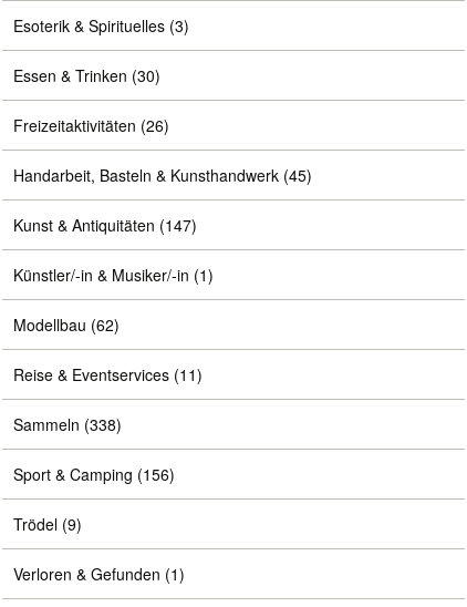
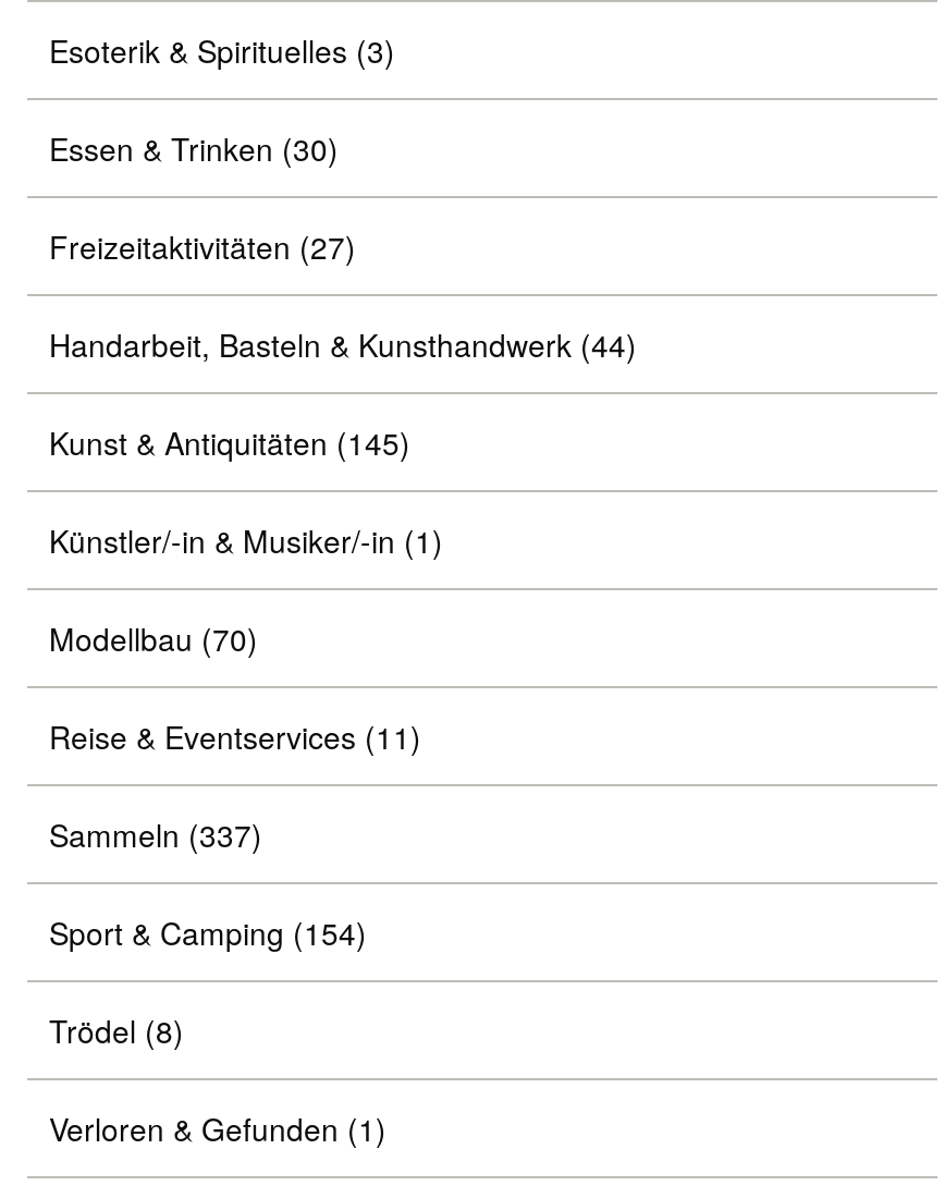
[13,114,169,136] Freizeitaktivitäten (26) -> [49,224,356,268] Freizeitaktivitäten (27)
[13,164,312,186] Handarbeit, Basteln & Kunsthandwerk (45) -> [49,322,637,366] Handarbeit, Basteln & Kunsthandwerk (44)
[13,214,197,236] Kunst & Antiquitäten (147) -> [49,420,410,464] Kunst & Antiquitäten (145)
[13,313,120,336] Modellbau (62) -> [49,616,258,660] Modellbau (70)
[13,413,122,435] Sammeln (338) -> [49,812,262,856] Sammeln (337)
[13,463,175,485] Sport & Camping (156) -> [49,910,367,954] Sport & Camping (154)
[13,513,82,535] Trödel (9) -> [49,1008,184,1052] Trödel (8)

